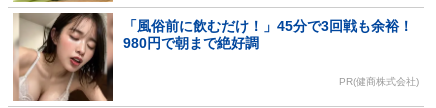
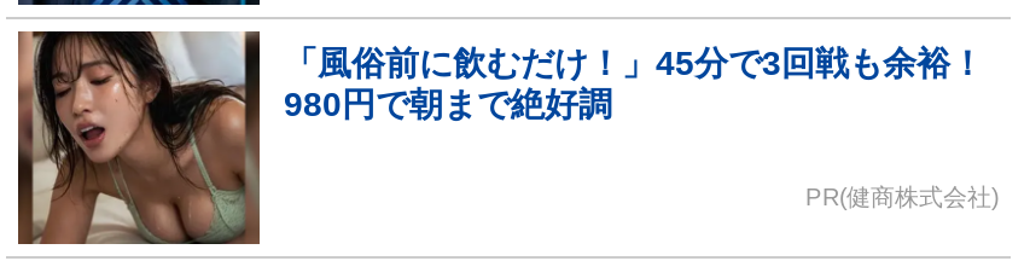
[13,12,114,102] [image] -> [16,31,262,246] [image]

